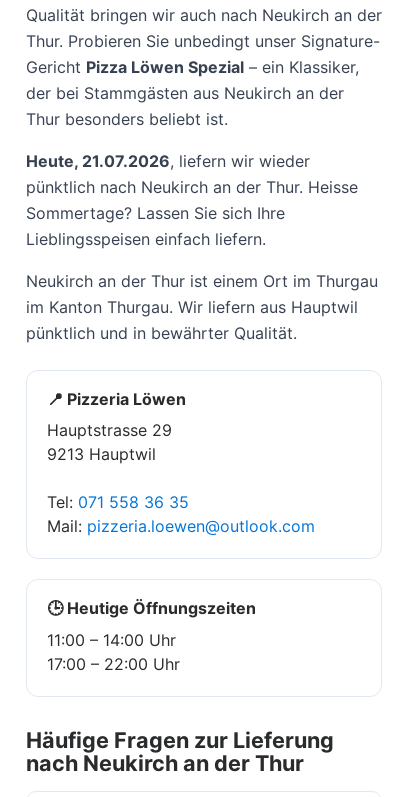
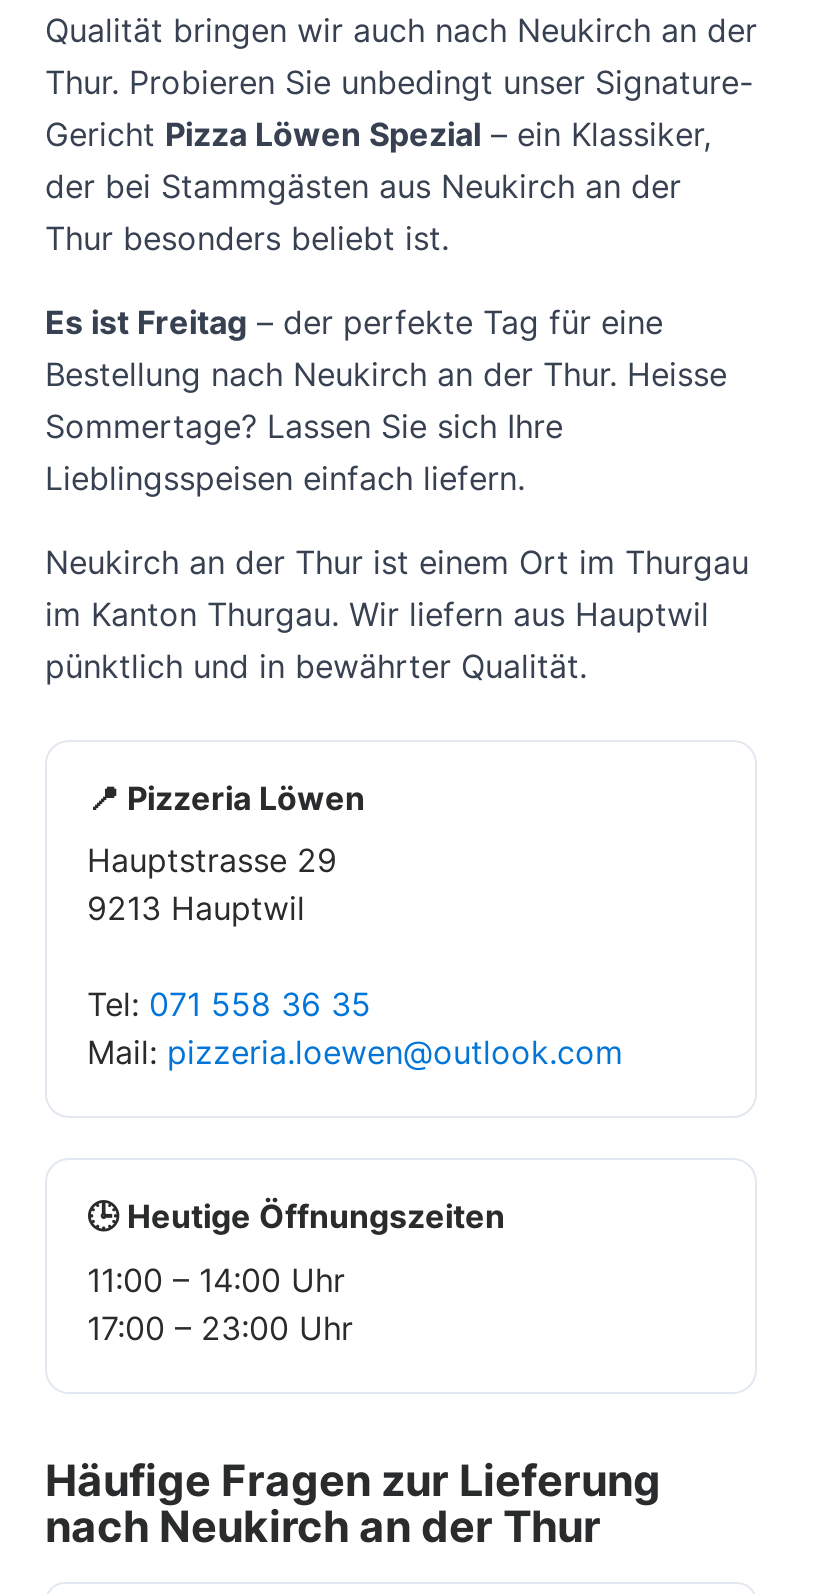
[26,151,358,197] Heute, 21.07.2026, liefern wir wieder | pünktlich nach Neukirch an der Thur. Heisse -> [45,302,727,394] Es ist Freitag – der perfekte Tag für eine | Bestellung nach Neukirch an der Thur. Heisse
[47,653,180,673] 17:00 – 22:00 Uhr -> [87,1307,353,1347] 17:00 – 23:00 Uhr

